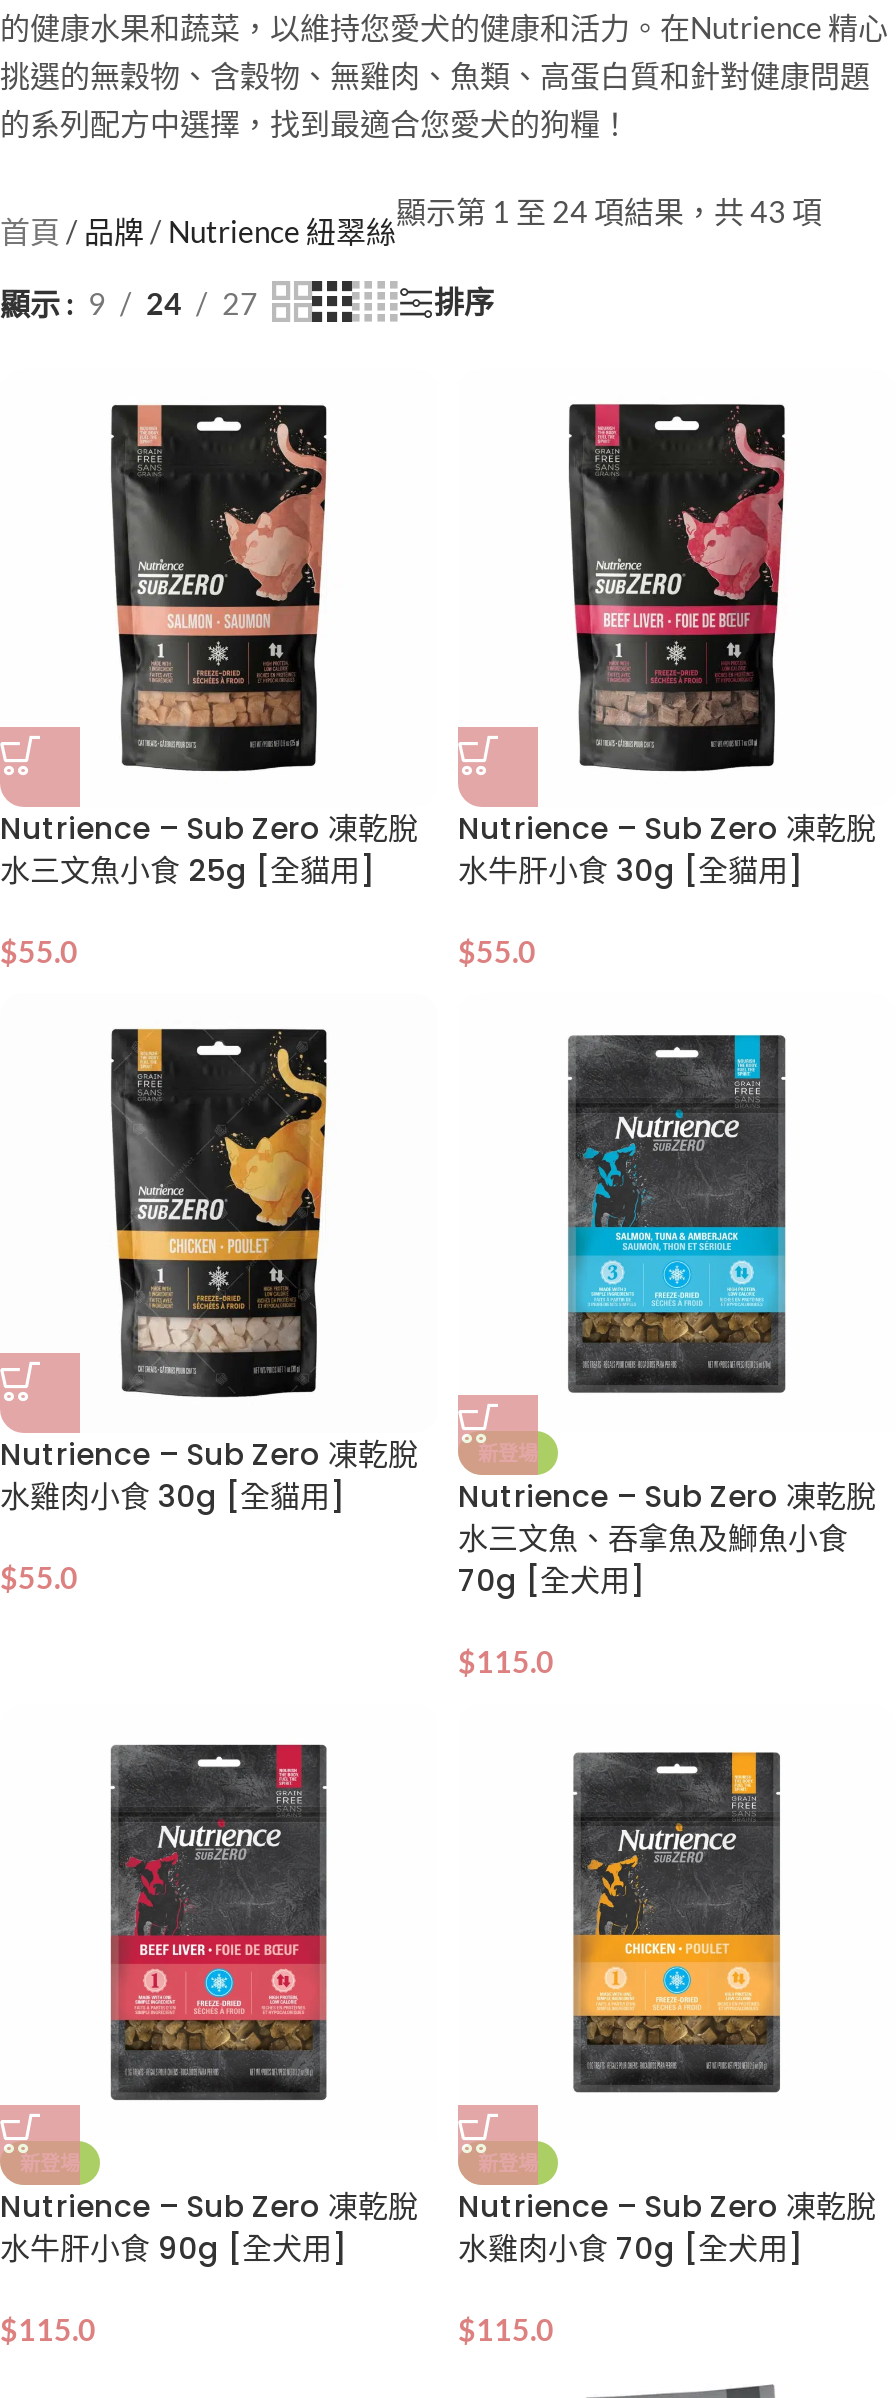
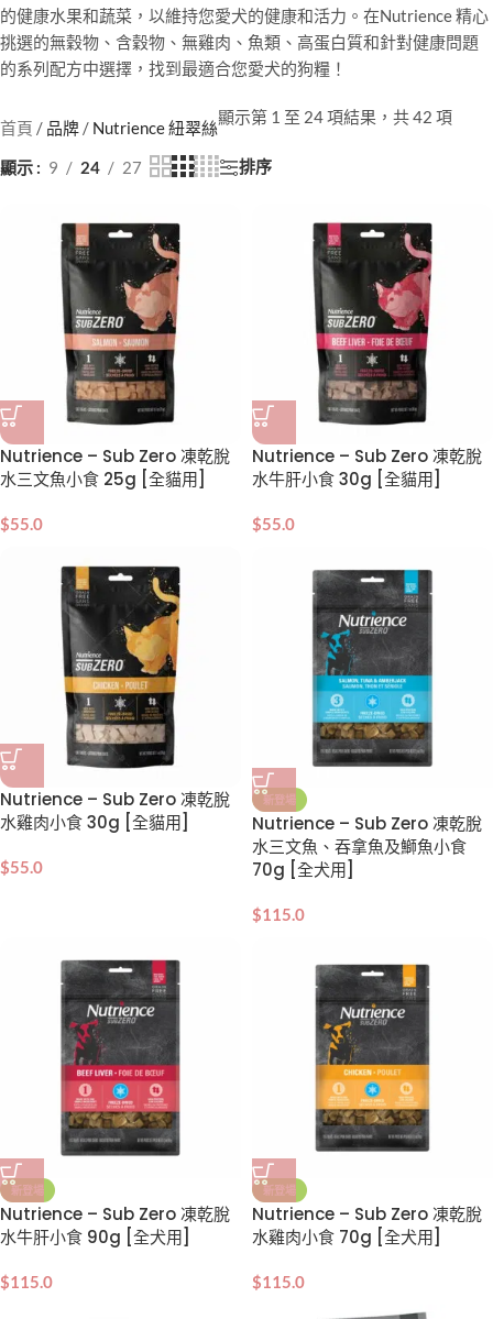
[396,193,822,229] 顯示第 1 至 24 項結果，共 43 項 -> [218,107,452,127] 顯示第 1 至 24 項結果，共 42 項

